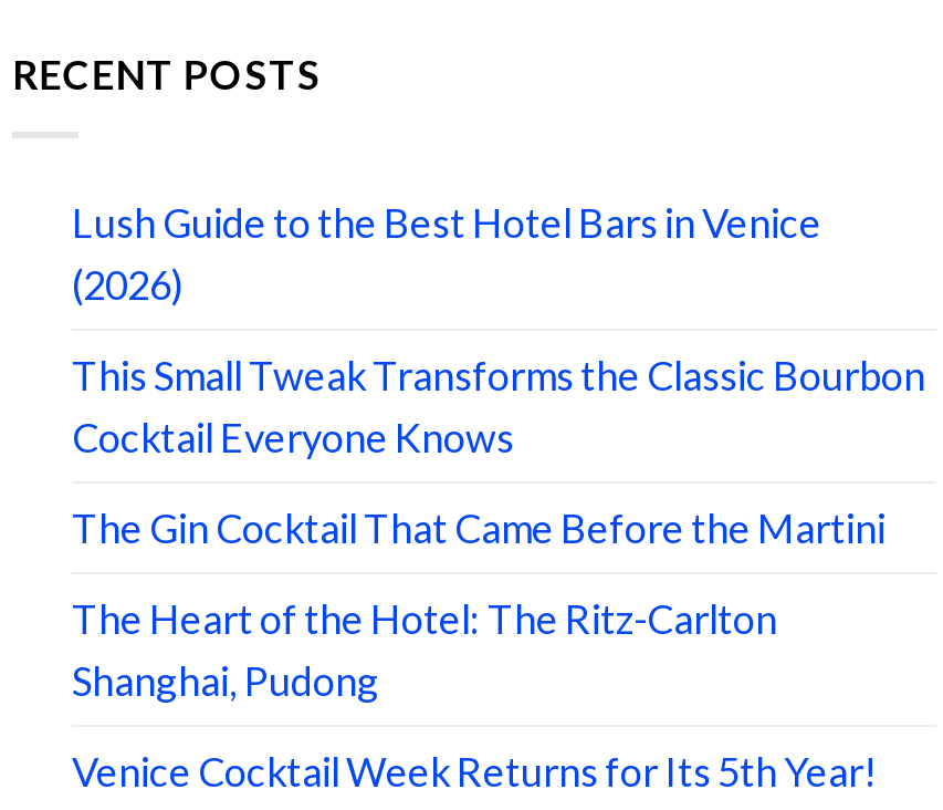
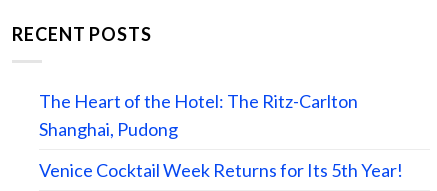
[72,198,925,552] Lush Guide to the Best Hotel Bars in Venice | (2026) | This Small Tweak Transforms the Classic Bourbon | Cocktail Everyone Knows | The Gin Cocktail That Came Before the Martini -> none

